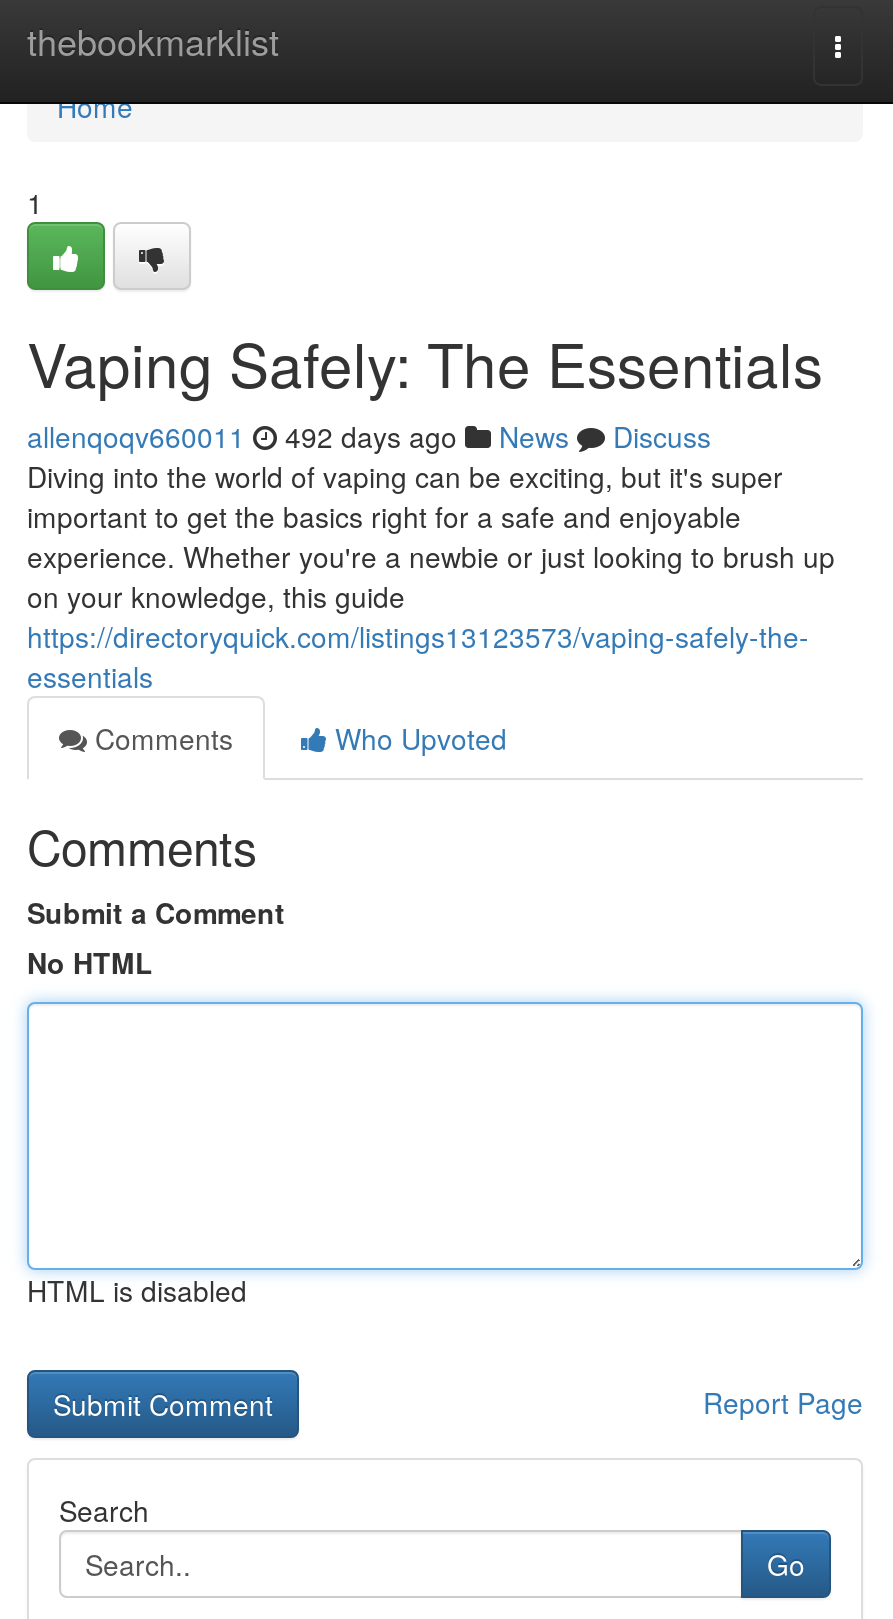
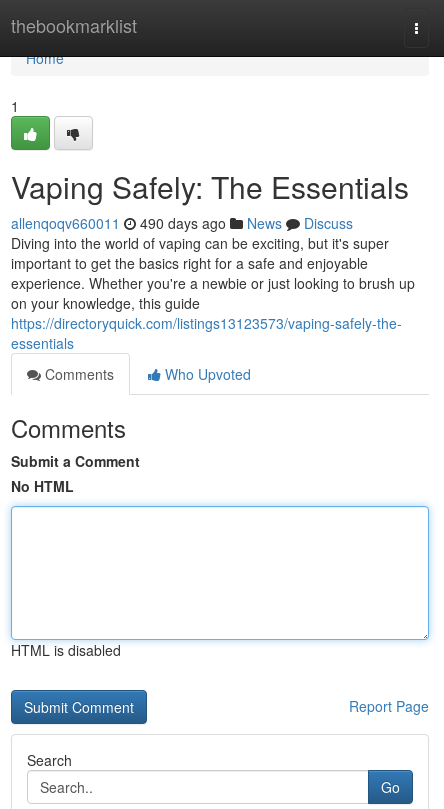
[27,416,711,456] allenqoqv660011 492 days ago News Discuss -> [11,213,353,233] allenqoqv660011 490 days ago News Discuss

